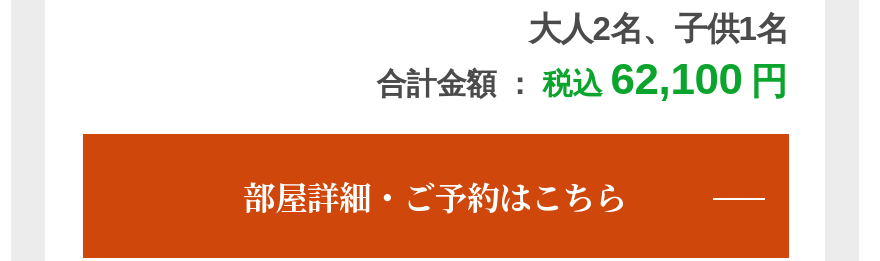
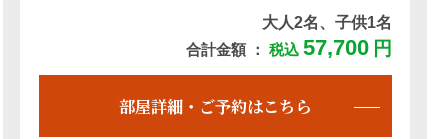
[377,55,789,105] 合計金額 ： 税込 62,100 円 -> [186,35,392,60] 合計金額 ： 税込 57,700 円

